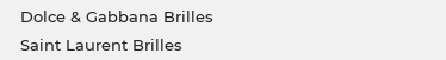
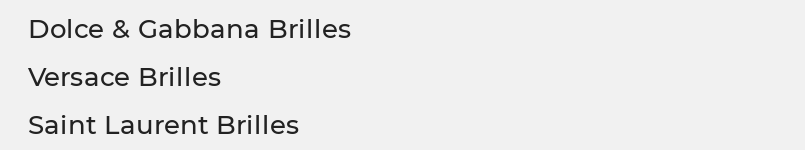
none -> [28,60,222,92] Versace Brilles

